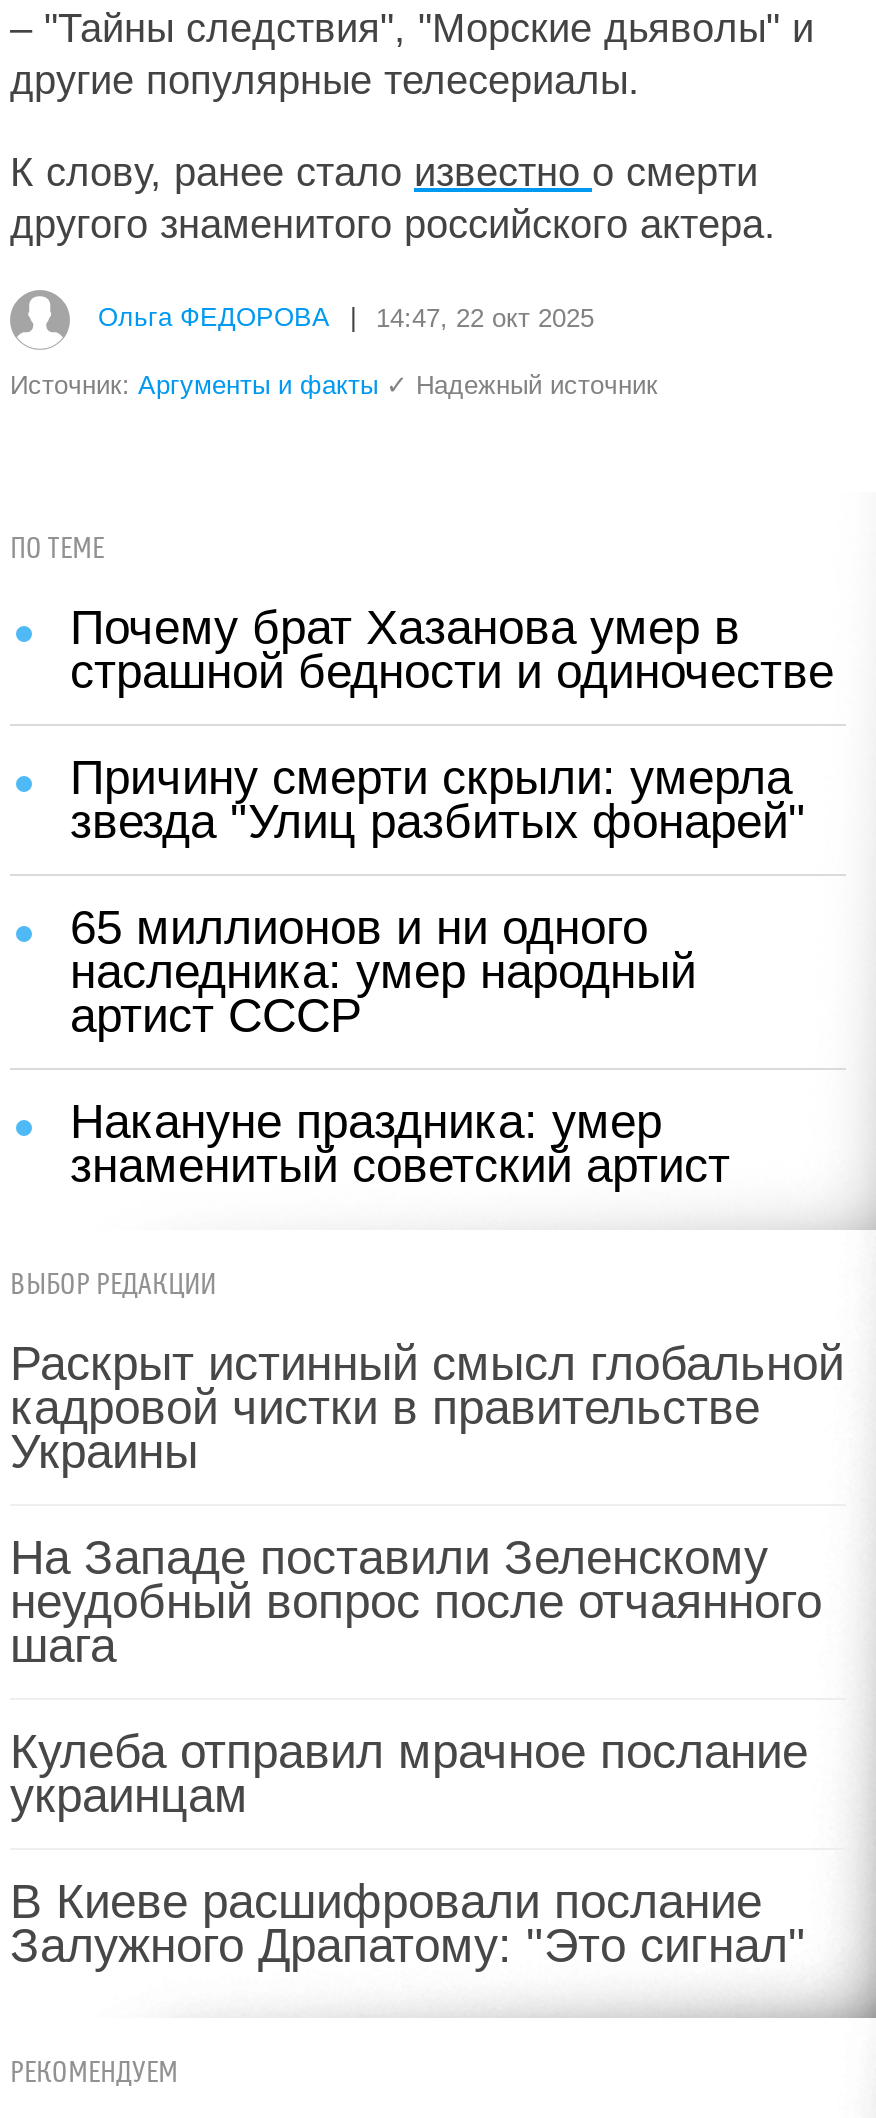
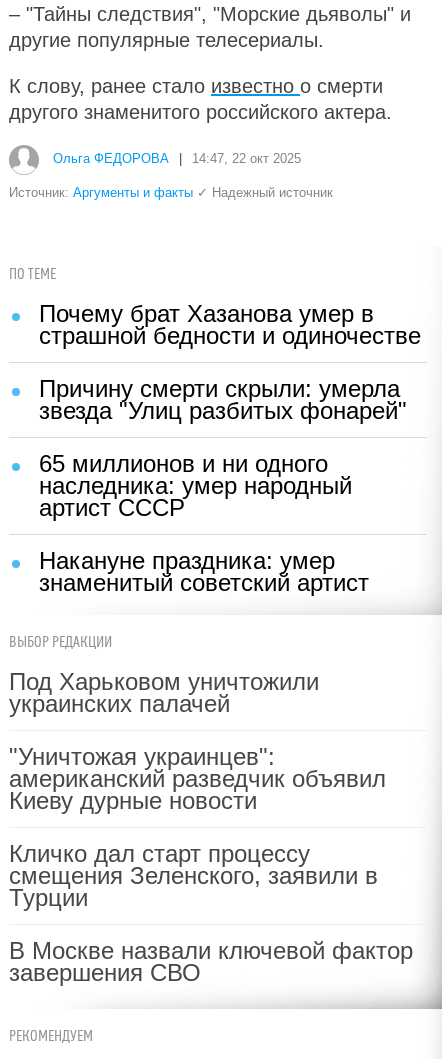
[10,1336,844,1478] Раскрыт истинный смысл глобальной | кадровой чистки в правительстве | Украины -> [9,668,319,717] Под Харьковом уничтожили | украинских палачей
[10,1530,822,1672] На Западе поставили Зеленскому | неудобный вопрос после отчаянного | шага -> [9,743,386,814] "Уничтожая украинцев": | американский разведчик объявил | Киеву дурные новости
[10,1724,808,1822] Кулеба отправил мрачное послание | украинцам -> [9,840,378,911] Кличко дал старт процессу | смещения Зеленского, заявили в | Турции
[10,1874,806,1972] В Киеве расшифровали послание | Залужного Драпатому: "Это сигнал" -> [9,937,413,986] В Москве назвали ключевой фактор | завершения СВО

